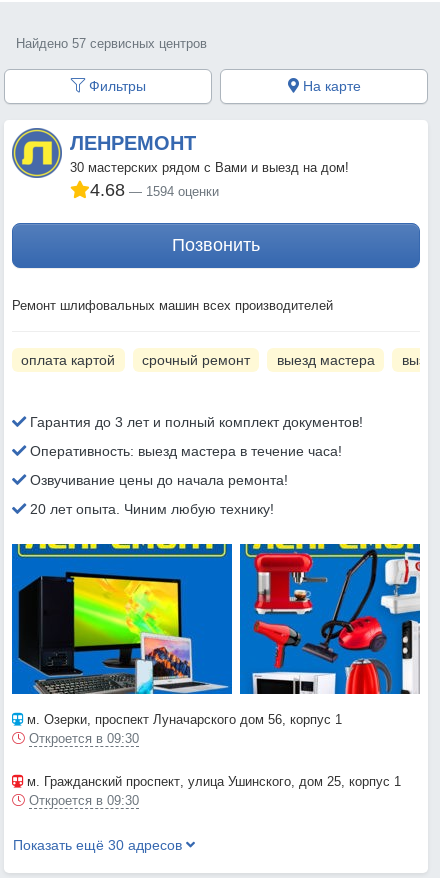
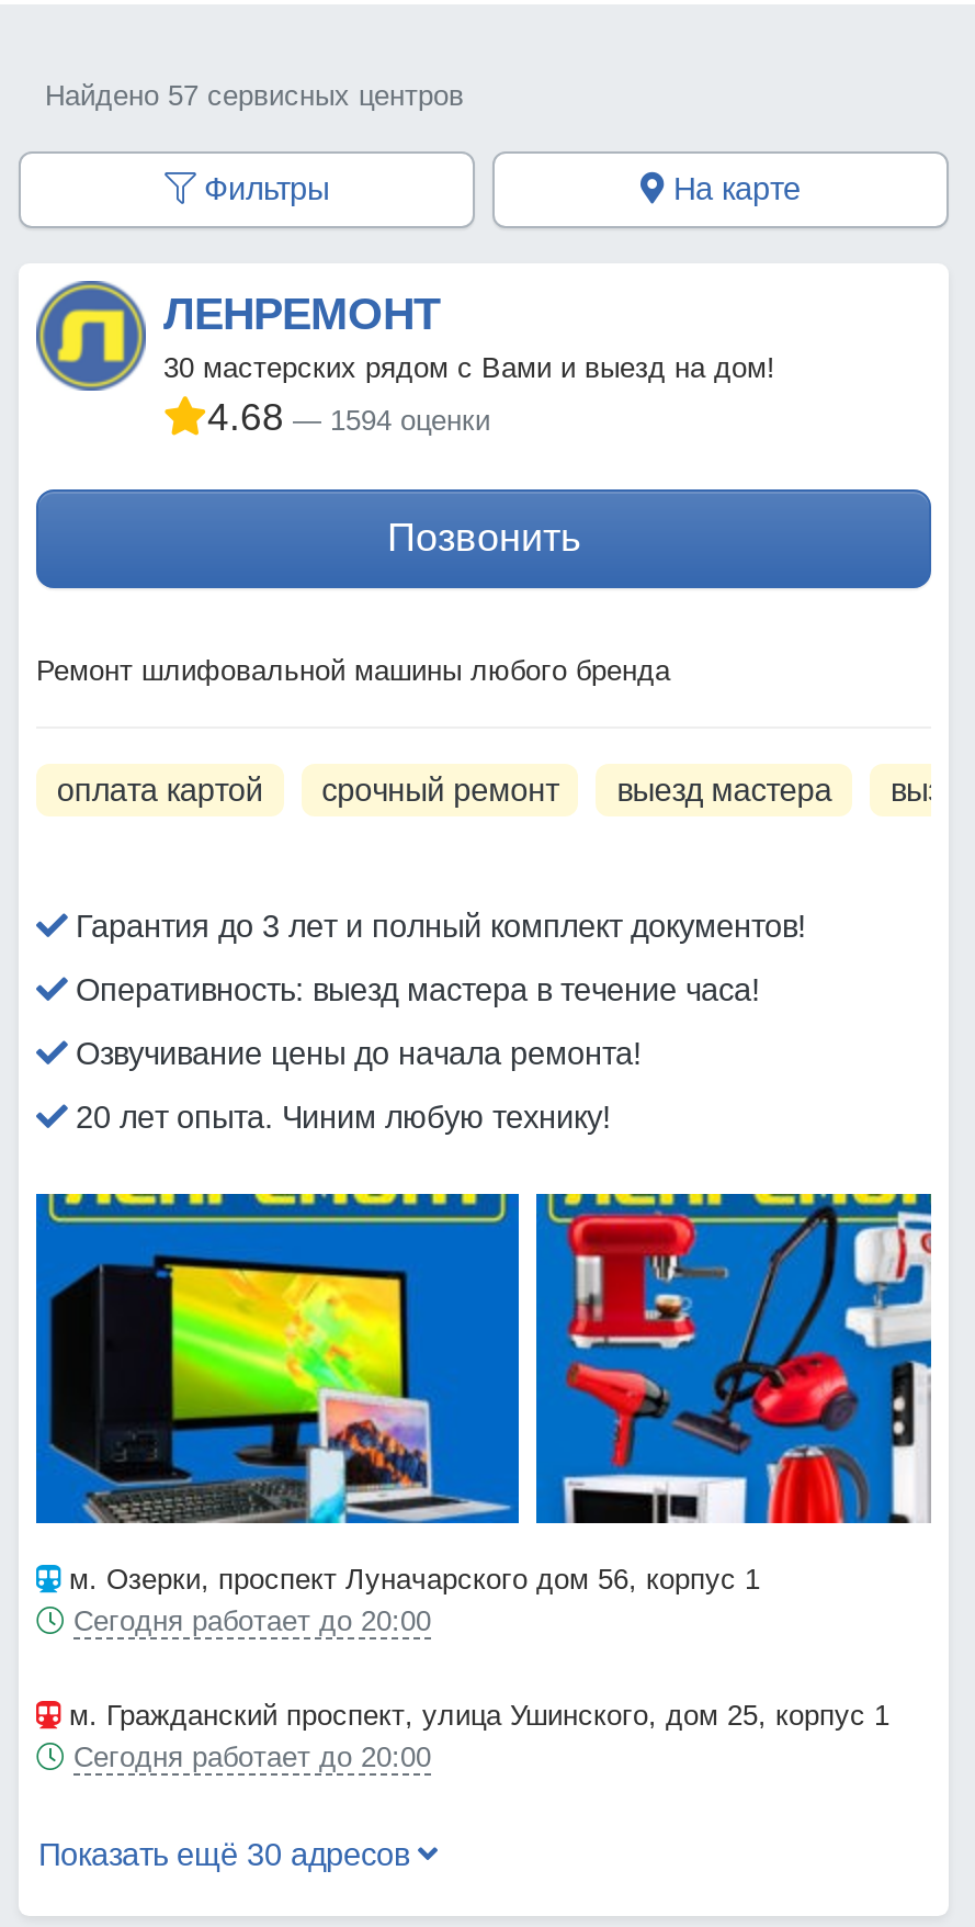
[12,298,333,313] Ремонт шлифовальных машин всех производителей -> [36,654,670,687] Ремонт шлифовальной машины любого бренда
[29,731,139,746] Откроется в 09:30 -> [73,1605,431,1638] Сегодня работает до 20:00
[29,793,139,808] Откроется в 09:30 -> [73,1741,431,1774] Сегодня работает до 20:00

